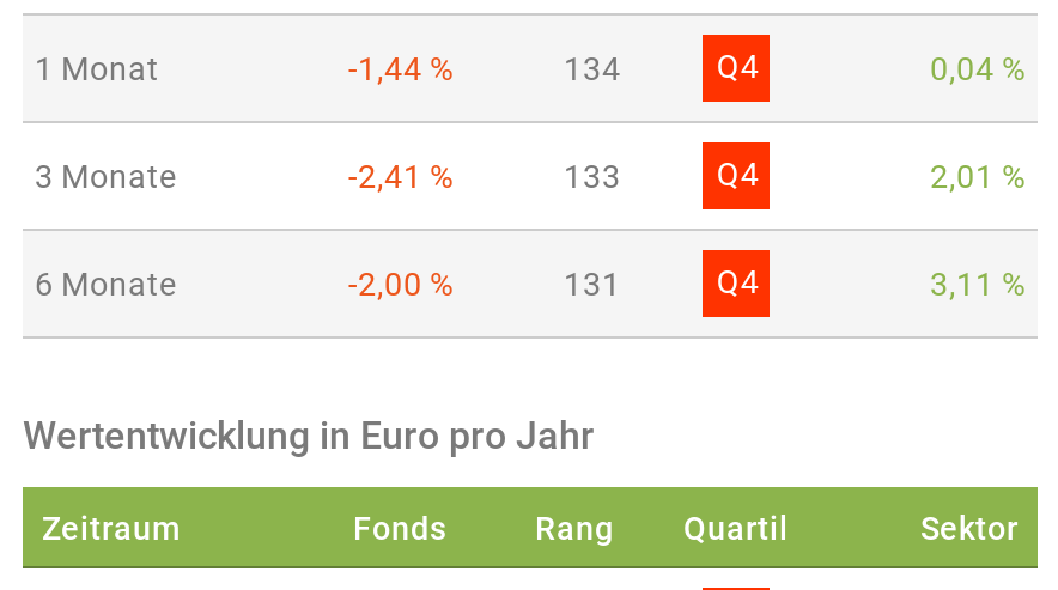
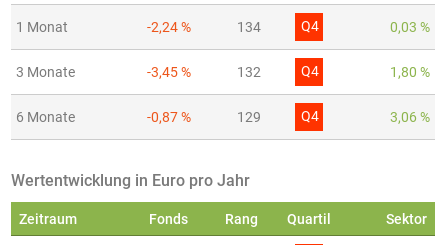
[348,50,454,88] -1,44 % -> [147,19,191,35] -2,24 %
[930,50,1026,88] 0,04 % -> [390,19,430,35] 0,03 %
[348,157,454,196] -2,41 % -> [147,64,191,80] -3,45 %
[564,157,621,196] 133 -> [237,64,261,80] 132
[930,157,1026,196] 2,01 % -> [390,64,430,80] 1,80 %
[348,265,454,303] -2,00 % -> [147,109,191,125] -0,87 %
[564,265,621,303] 131 -> [237,109,261,125] 129
[930,265,1026,303] 3,11 % -> [390,109,430,125] 3,06 %

